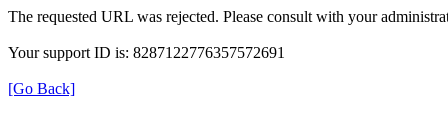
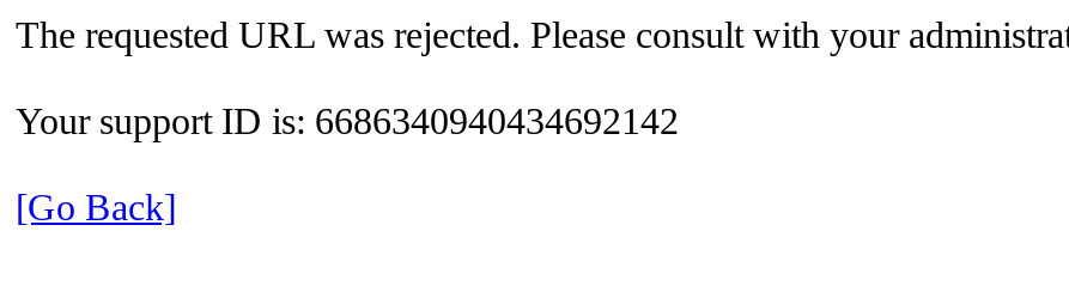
[8,44,285,61] Your support ID is: 8287122776357572691 -> [16,101,679,141] Your support ID is: 6686340940434692142

